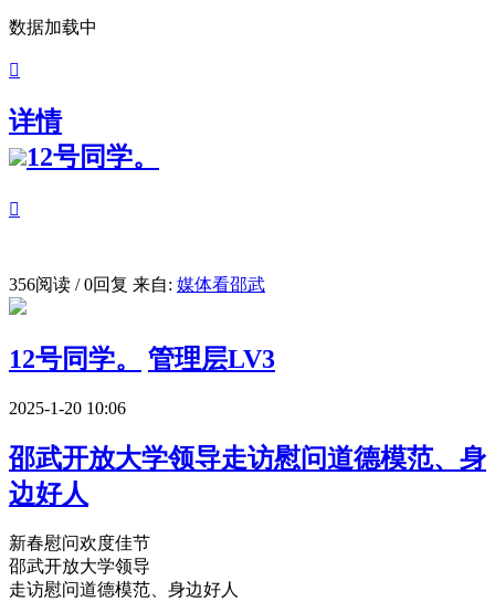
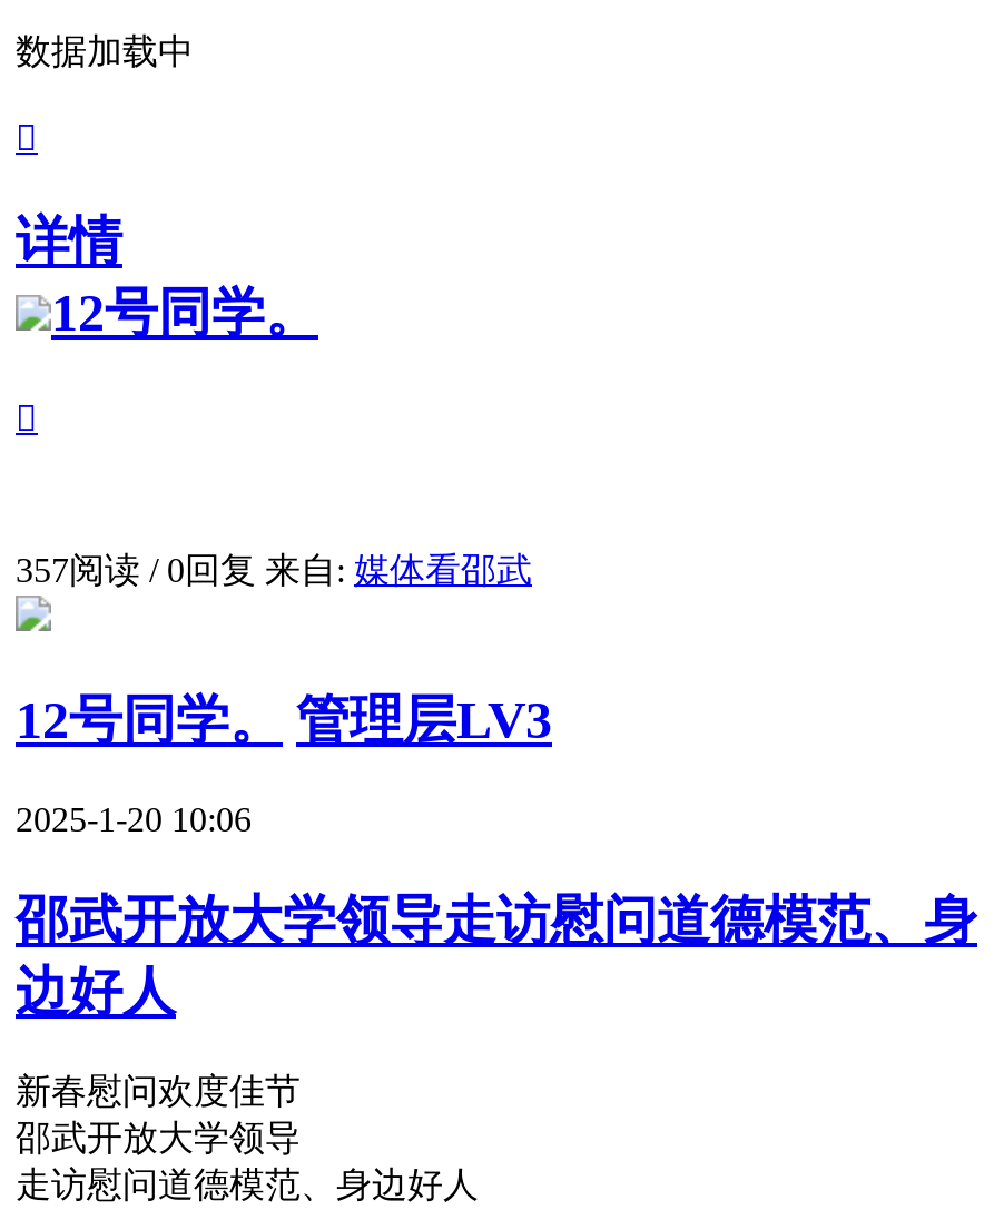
[9,275,265,294] 356阅读 / 0回复 来自:媒体看邵武 -> [16,551,532,588] 357阅读 / 0回复 来自:媒体看邵武

